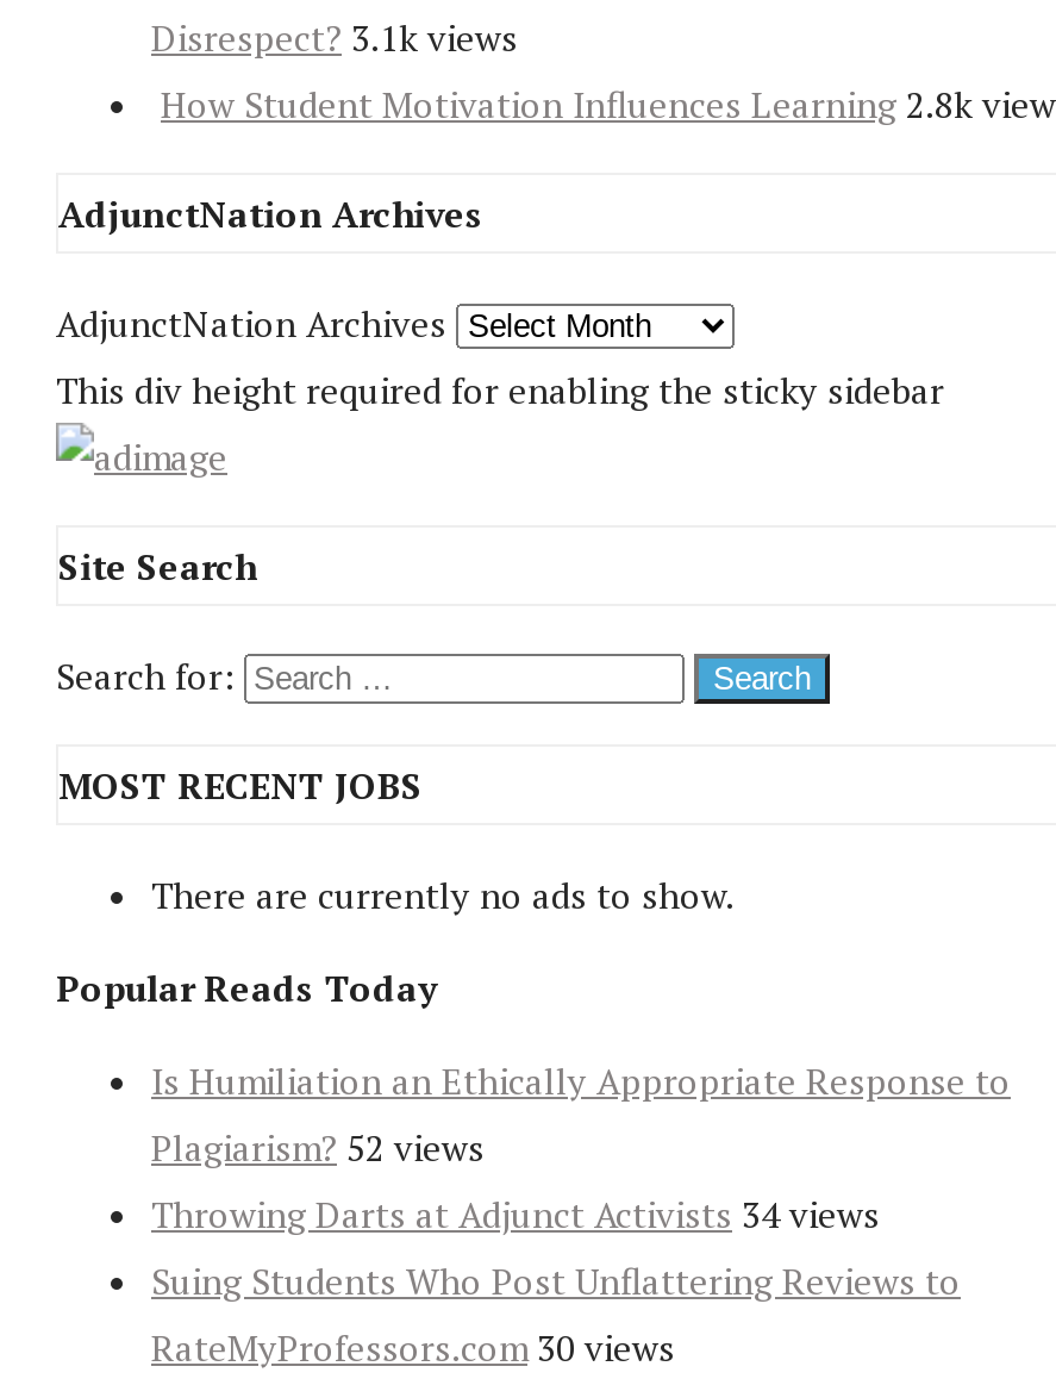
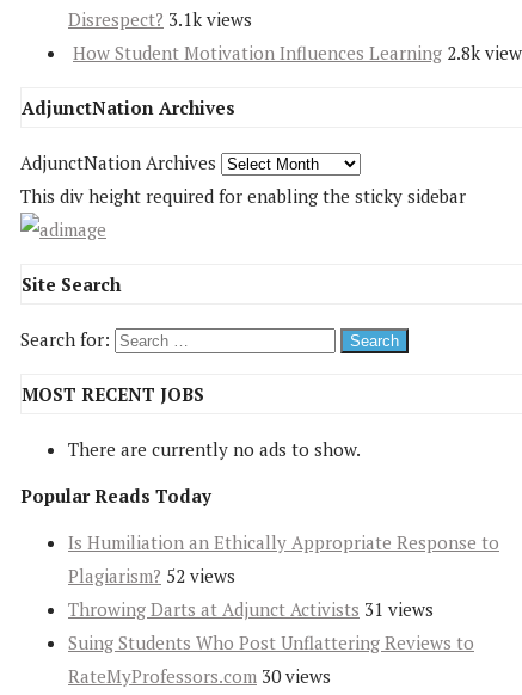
[151,1191,880,1238] Throwing Darts at Adjunct Activists 34 views -> [68,598,434,621] Throwing Darts at Adjunct Activists 31 views

